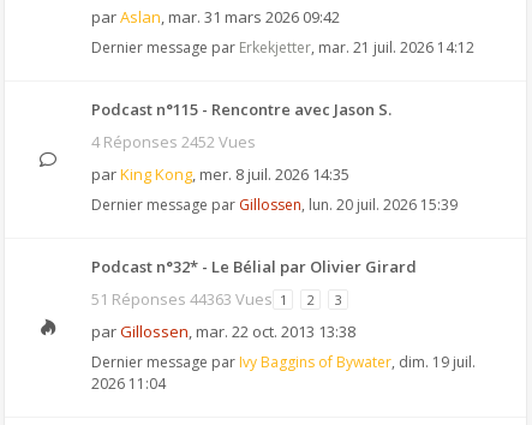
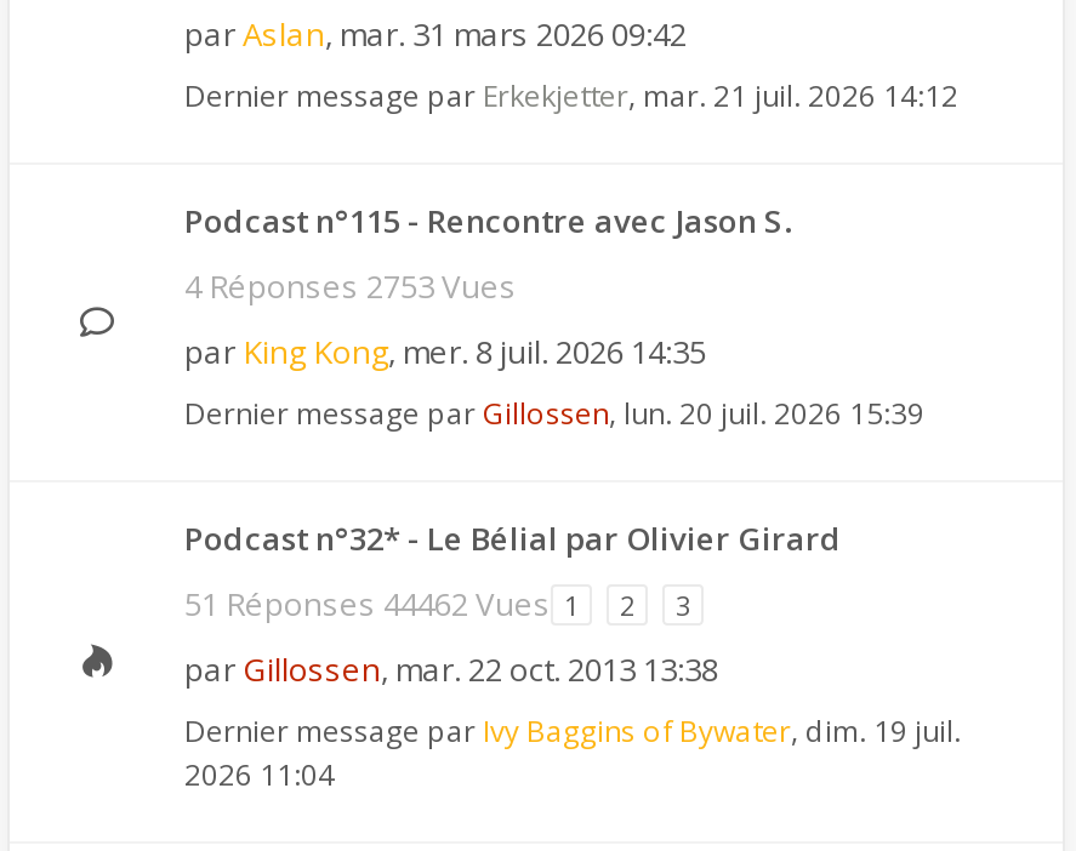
[91,131,256,152] 4 Réponses 2452 Vues -> [184,264,517,308] 4 Réponses 2753 Vues
[91,288,286,310] 51 Réponses 44363 Vues 1 -> [184,582,579,626] 51 Réponses 44462 Vues 1

